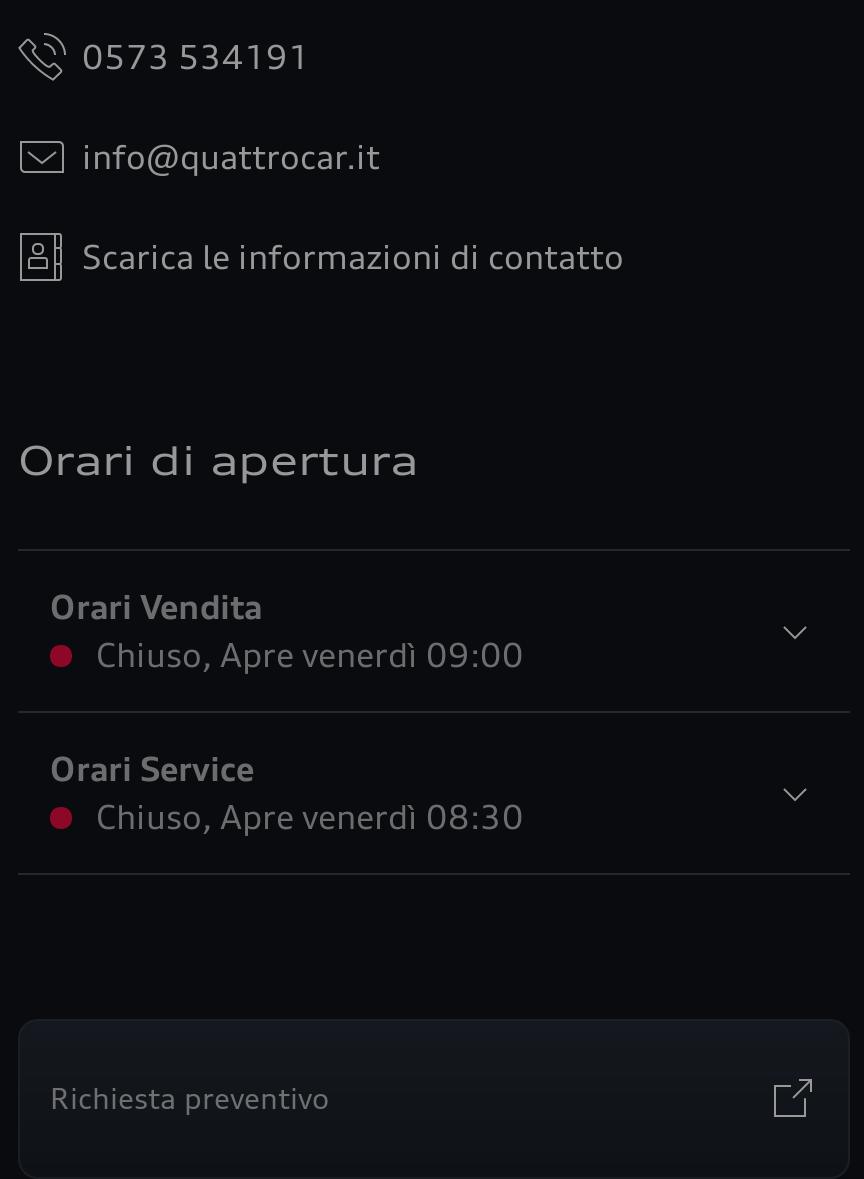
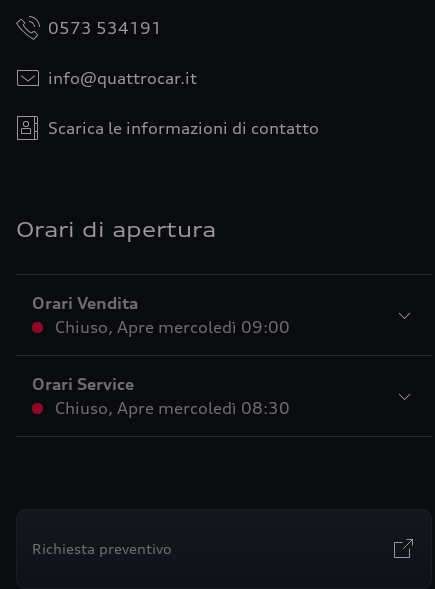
[96,635,524,675] Chiuso, Apre venerdì 09:00 -> [55,317,290,337] Chiuso, Apre mercoledì 09:00
[96,797,524,837] Chiuso, Apre venerdì 08:30 -> [55,398,290,418] Chiuso, Apre mercoledì 08:30

